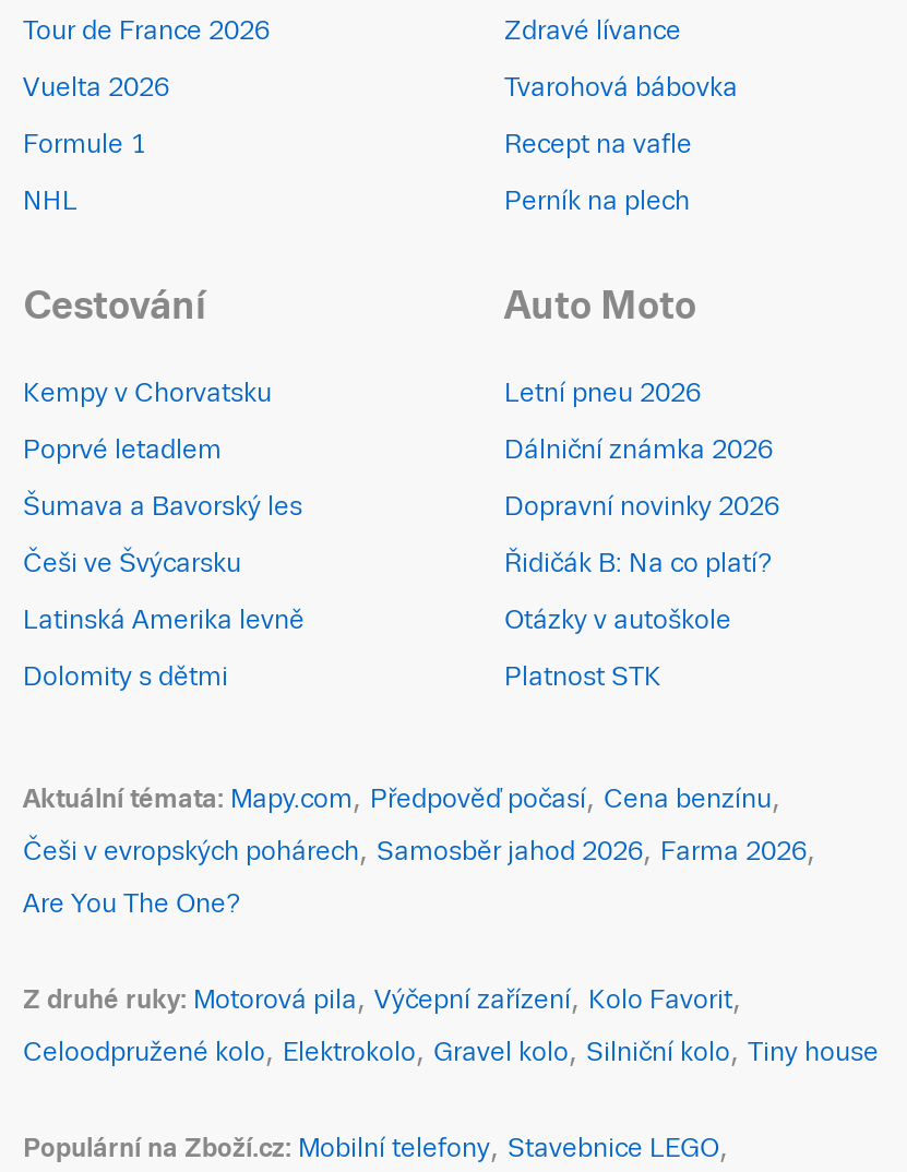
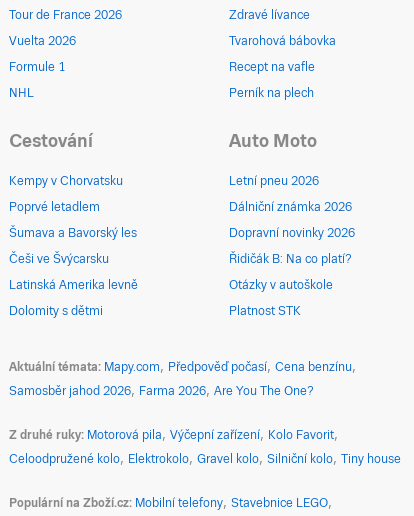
[23,836,807,919] Češi v evropských pohárech Samosběr jahod 2026 Farma 2026 | Are You The One? -> [9,384,314,398] Samosběr jahod 2026 Farma 2026 Are You The One?

